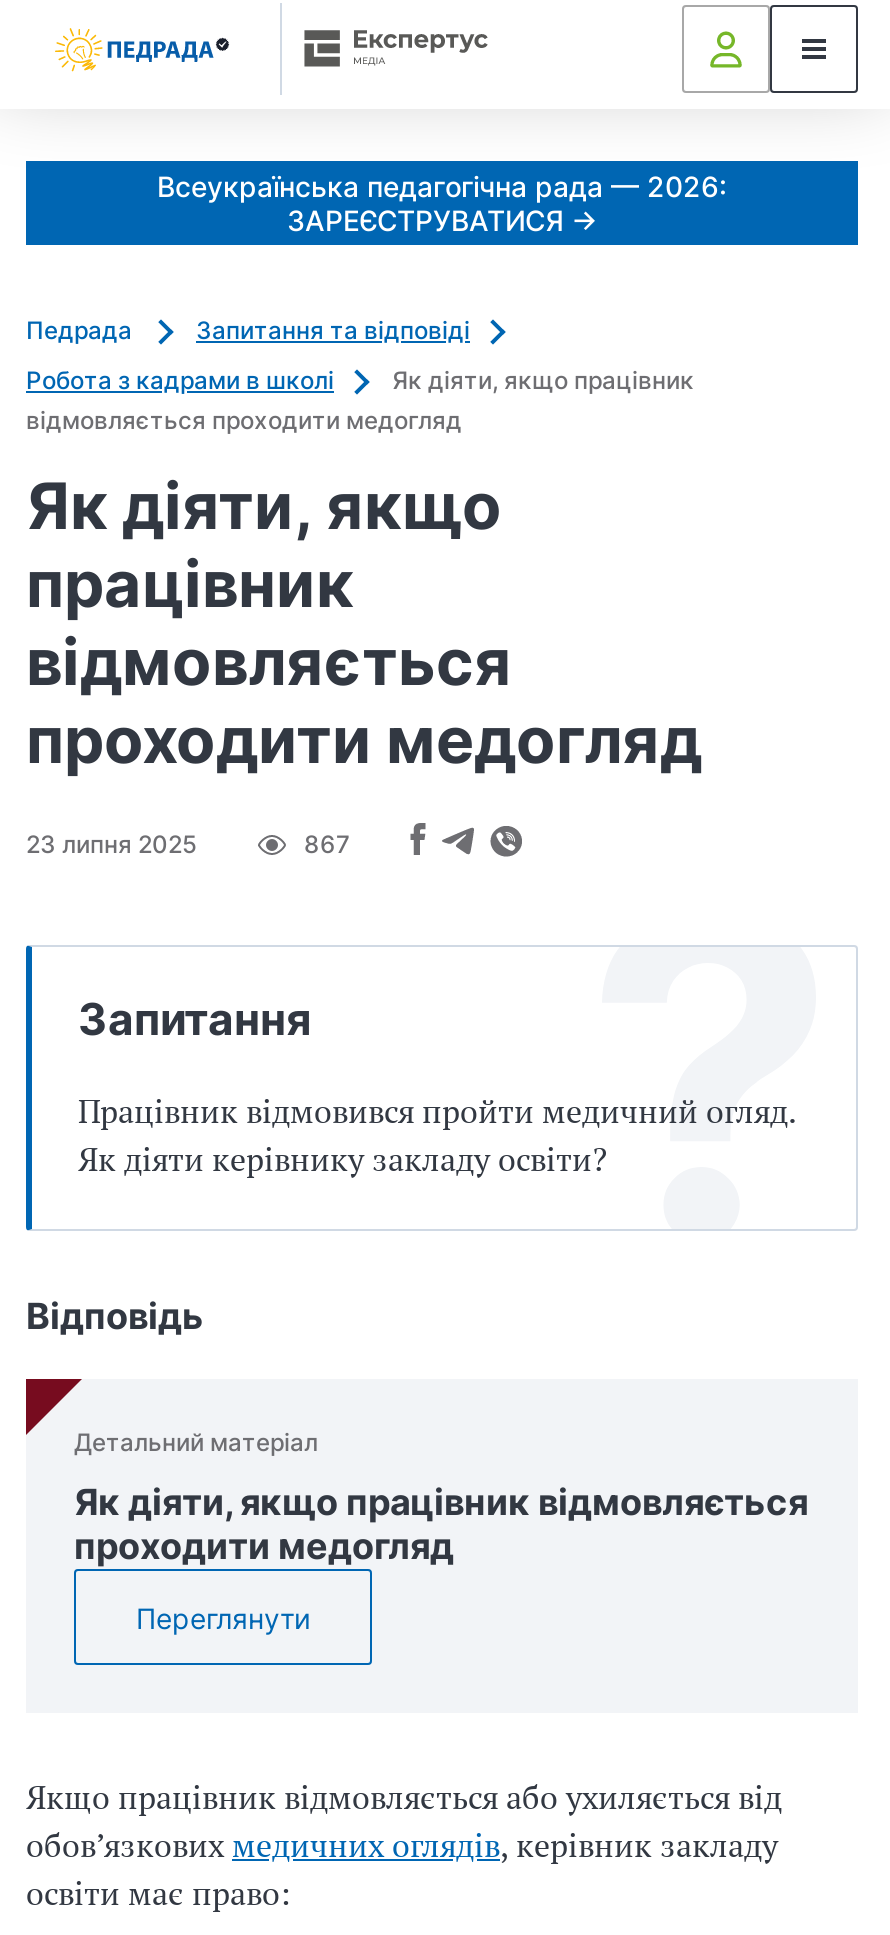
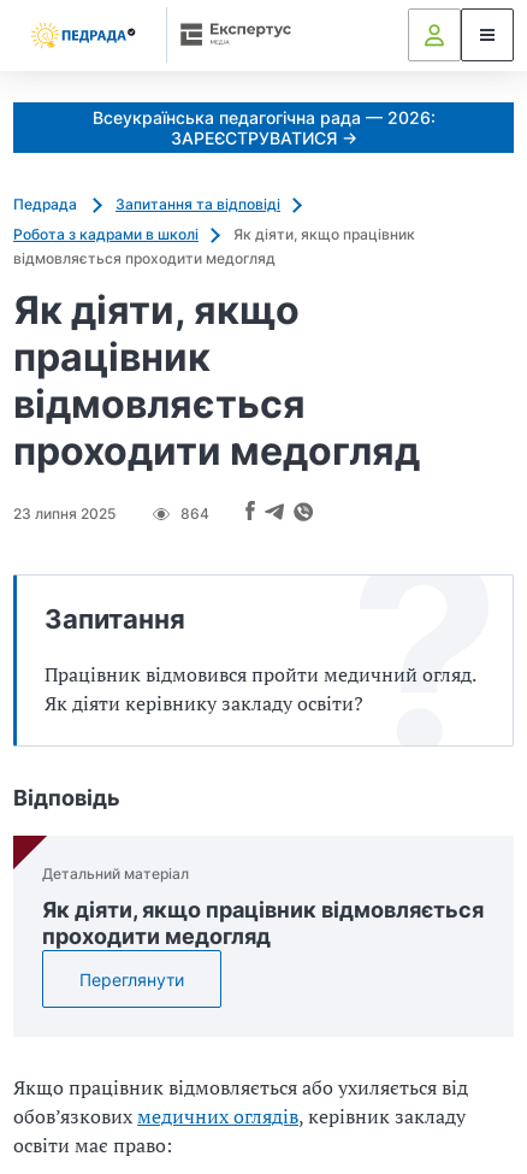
[304,829,350,859] 867 -> [180,505,209,523] 864

